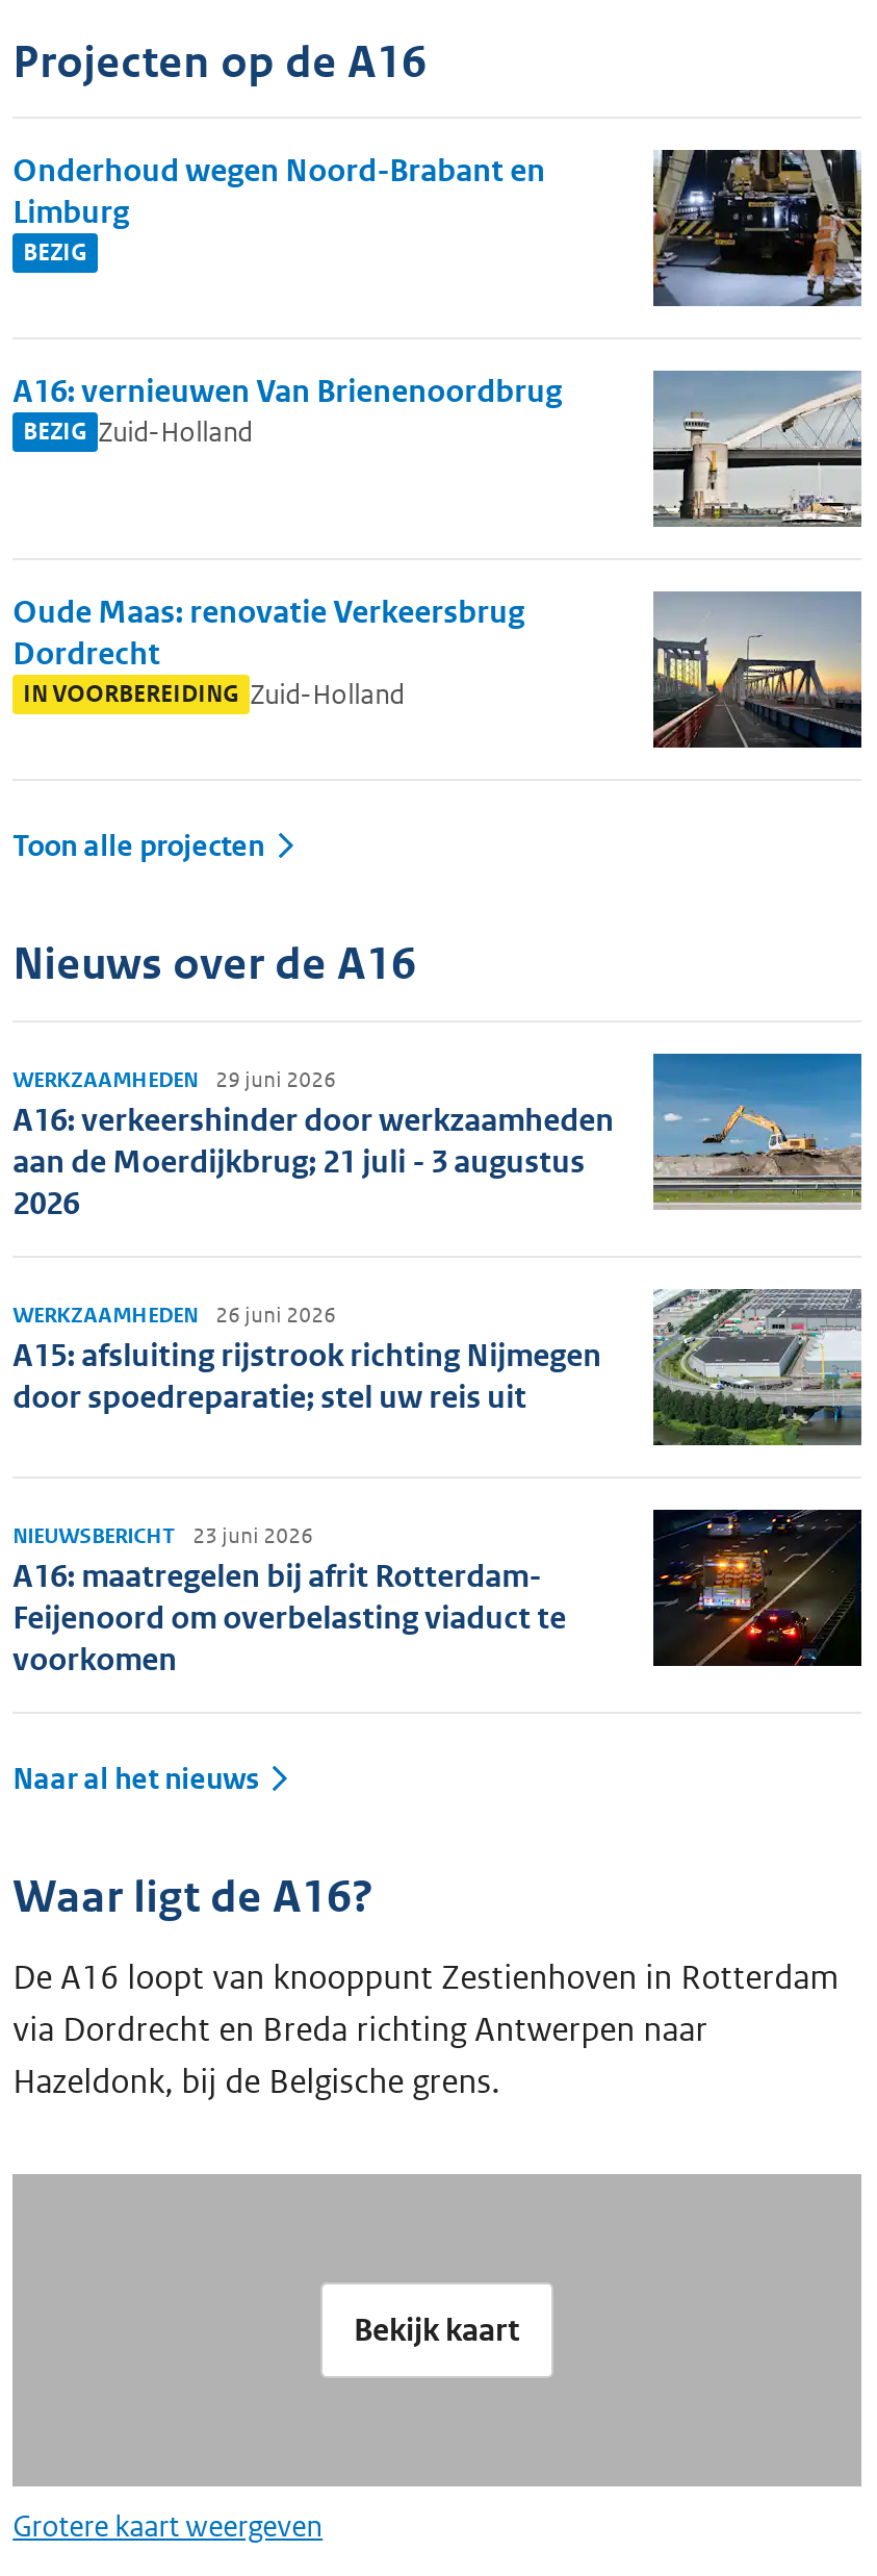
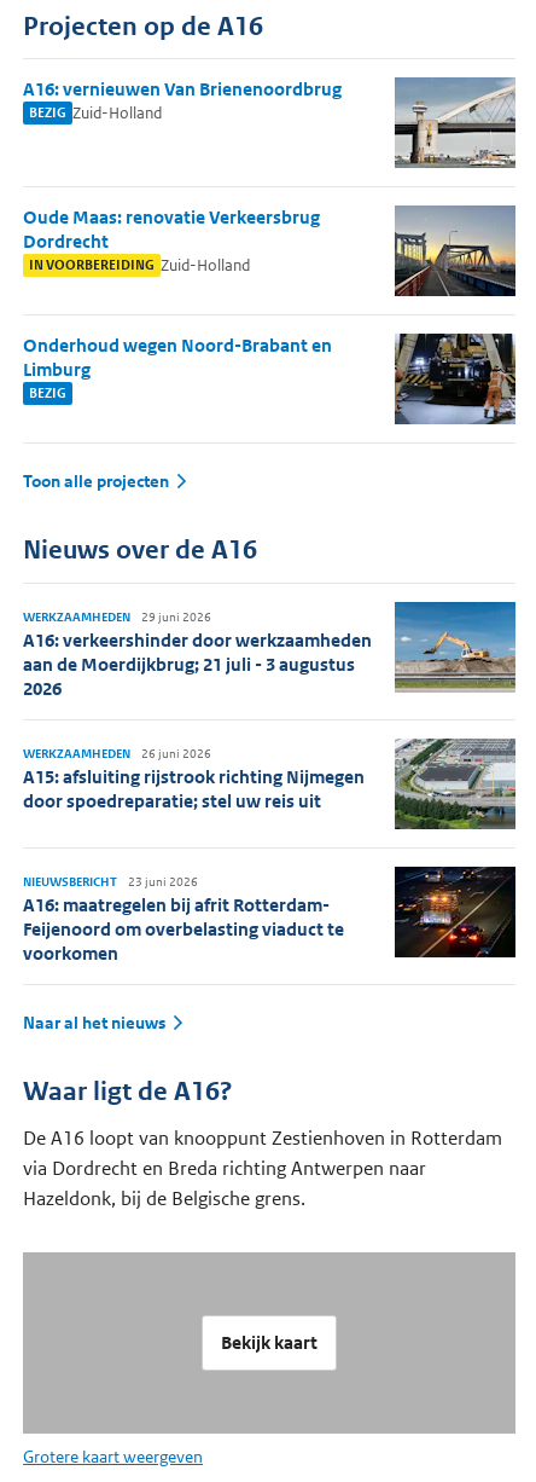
moved [13,150,545,269] -> [23,334,332,403]: Onderhoud wegen Noord-Brabant en | Limburg | BEZIG
moved [13,371,562,712] -> [23,78,342,275]: A16: vernieuwen Van Brienenoordbrug | BEZIG Zuid-Holland | Oude Maas: renovatie Verkeersbrug | Dordrecht | IN VOORBEREIDING Zuid-Holland

